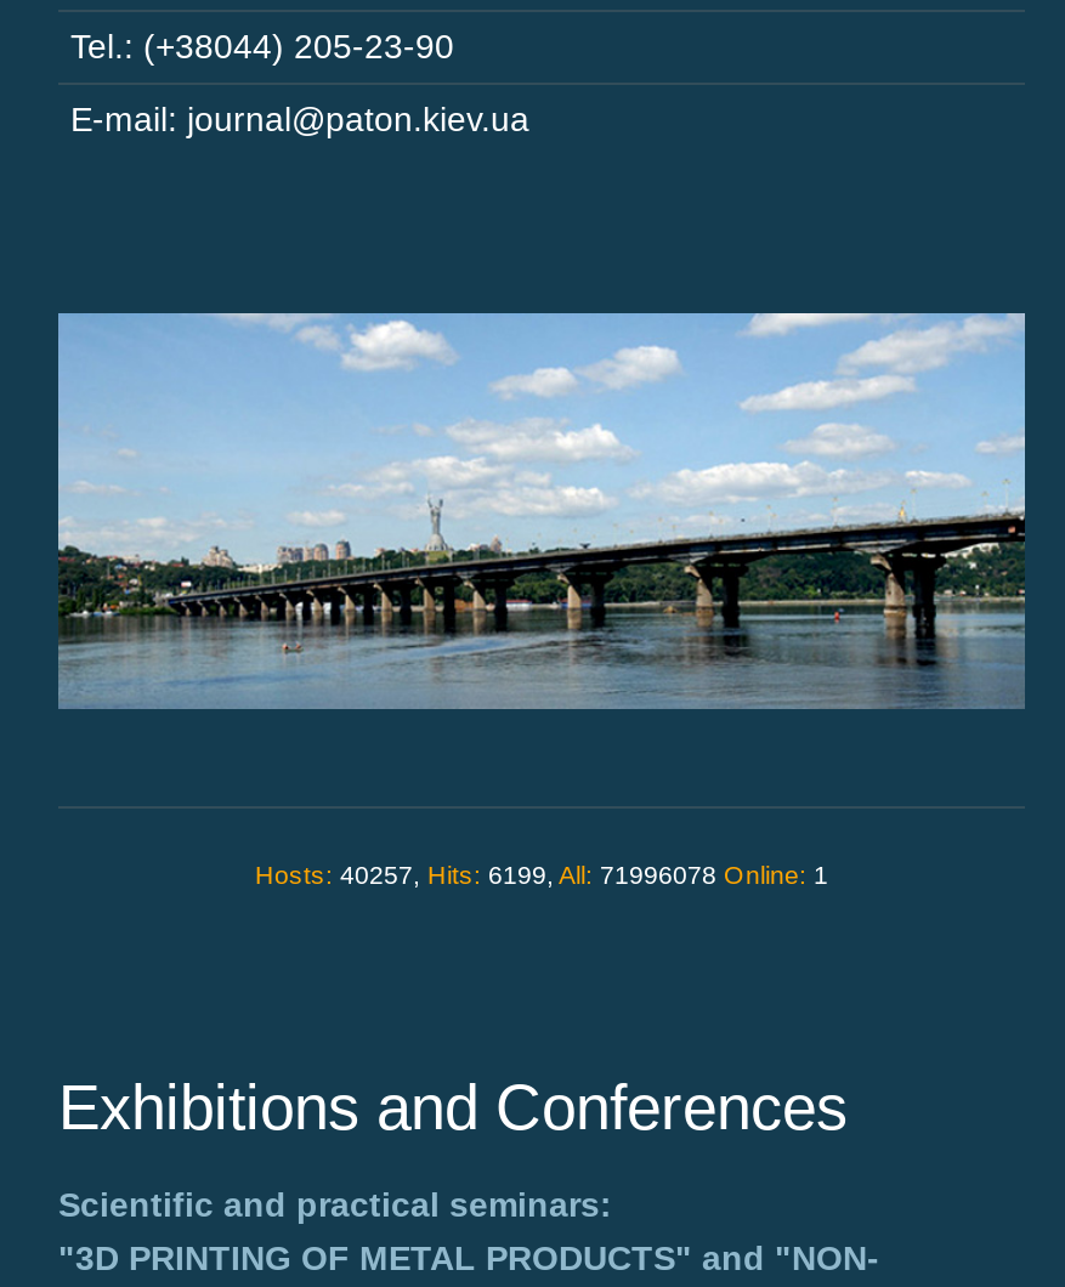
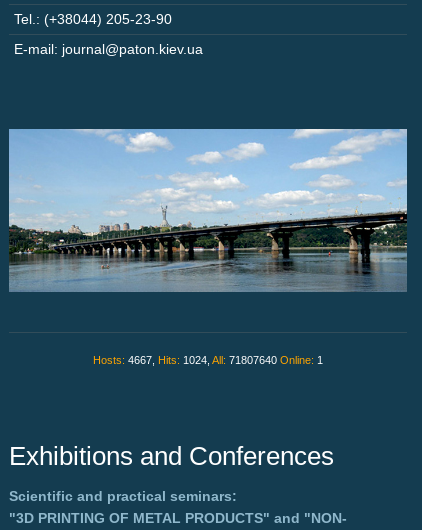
[255,859,828,888] Hosts: 40257, Hits: 6199, All: 71996078 Online: 1 -> [93,354,323,366] Hosts: 4667, Hits: 1024, All: 71807640 Online: 1

